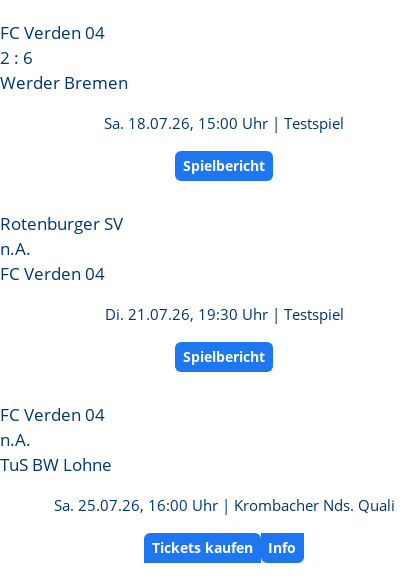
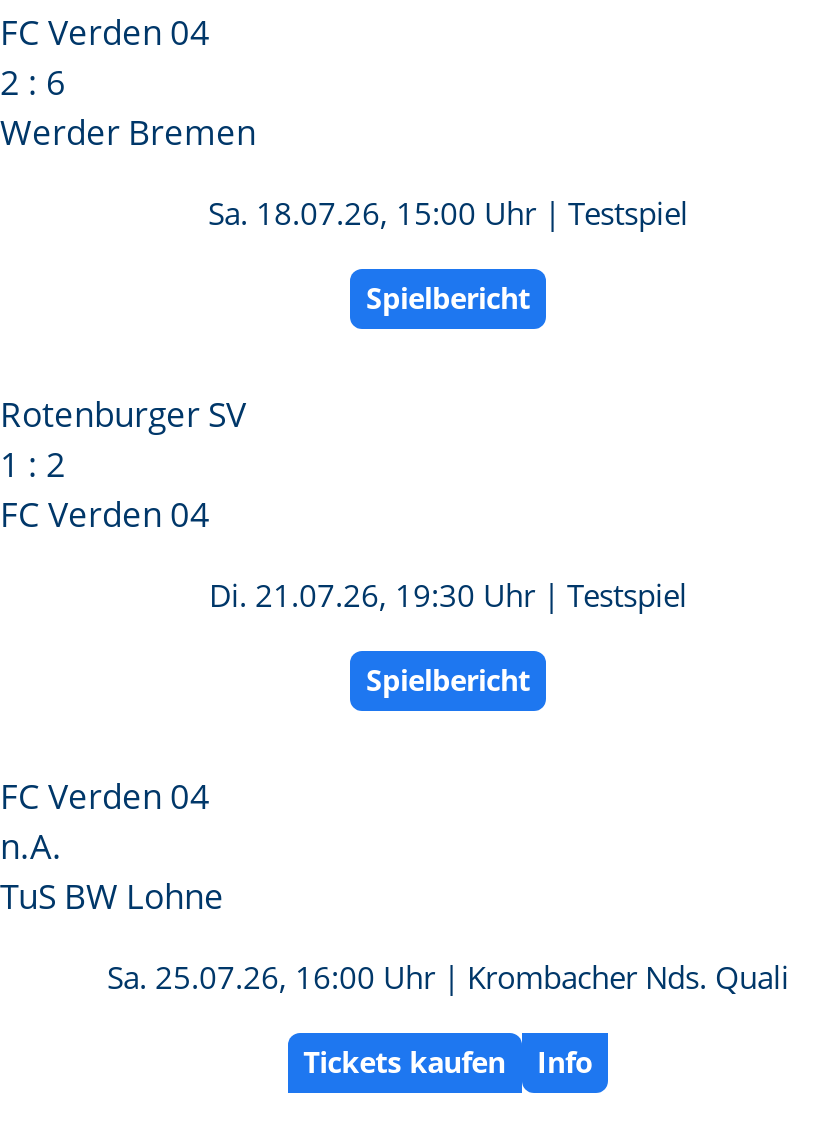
[0,237,31,260] n.A. -> [0,441,66,487] 1 : 2

